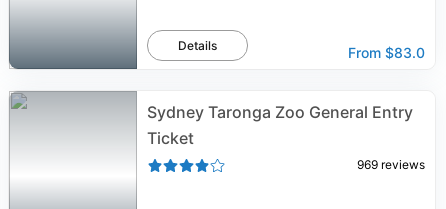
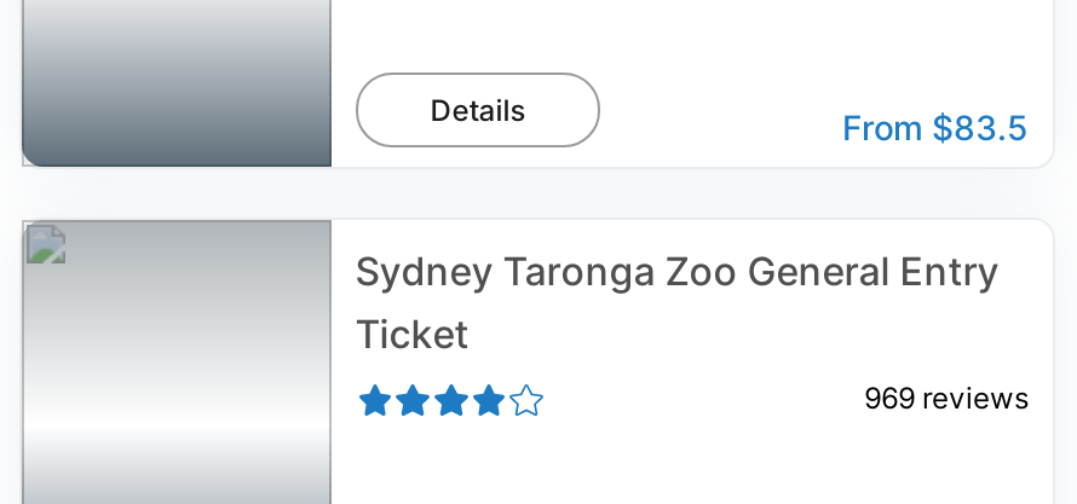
[348,44,425,61] From $83.0 -> [842,106,1029,147] From $83.5

